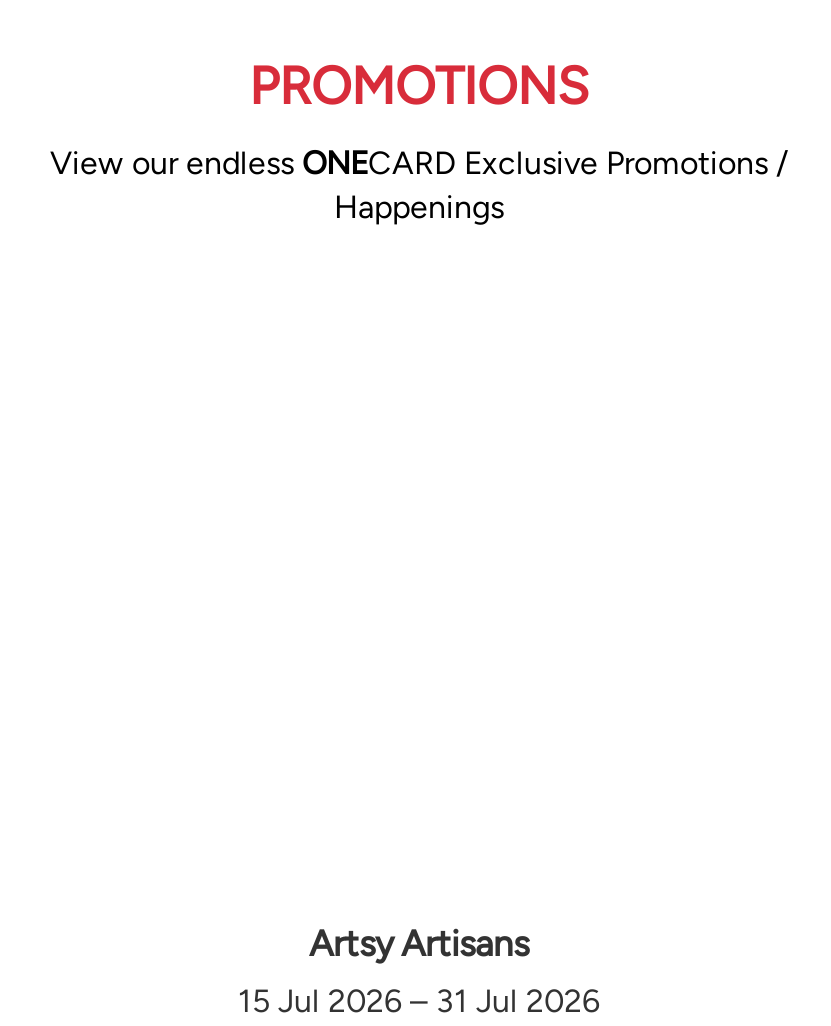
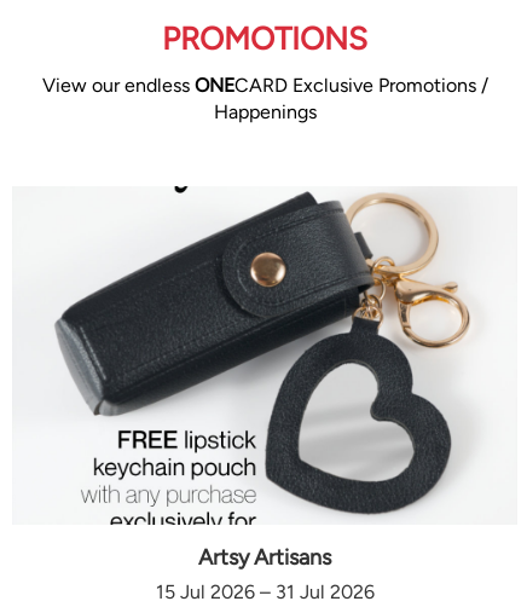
none -> [53,185,476,526] [image]

